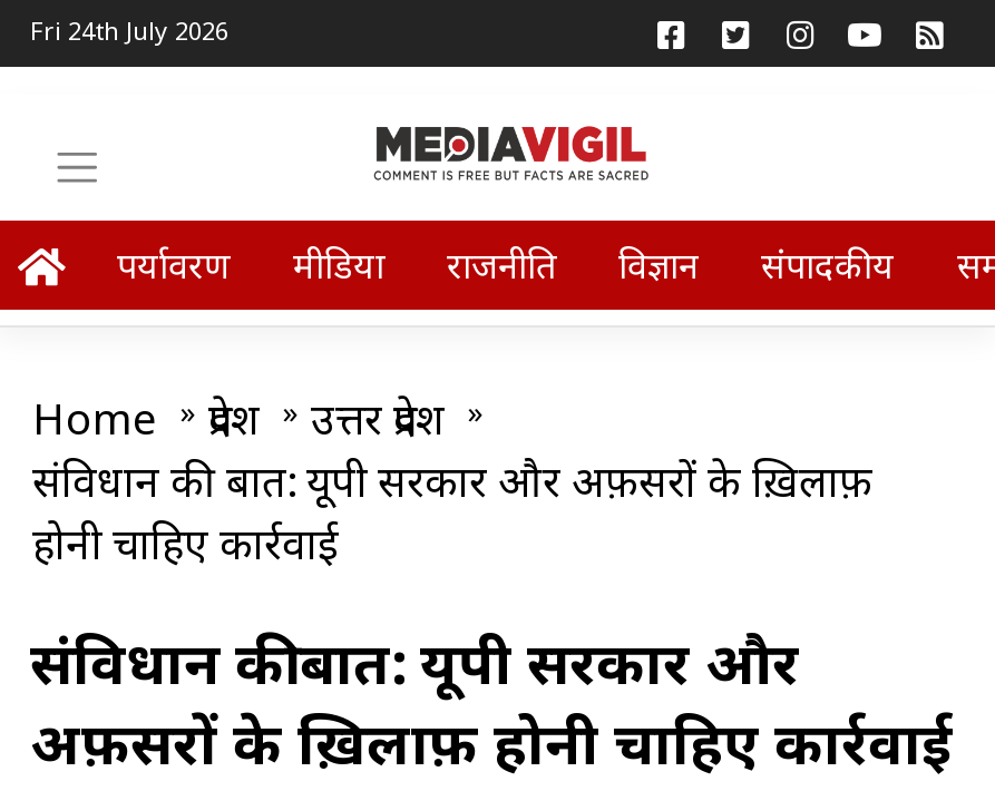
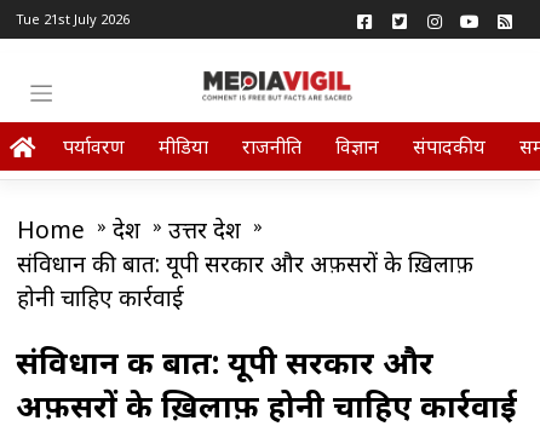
[30,13,228,47] Fri 24th July 2026 -> [16,10,130,28] Tue 21st July 2026

